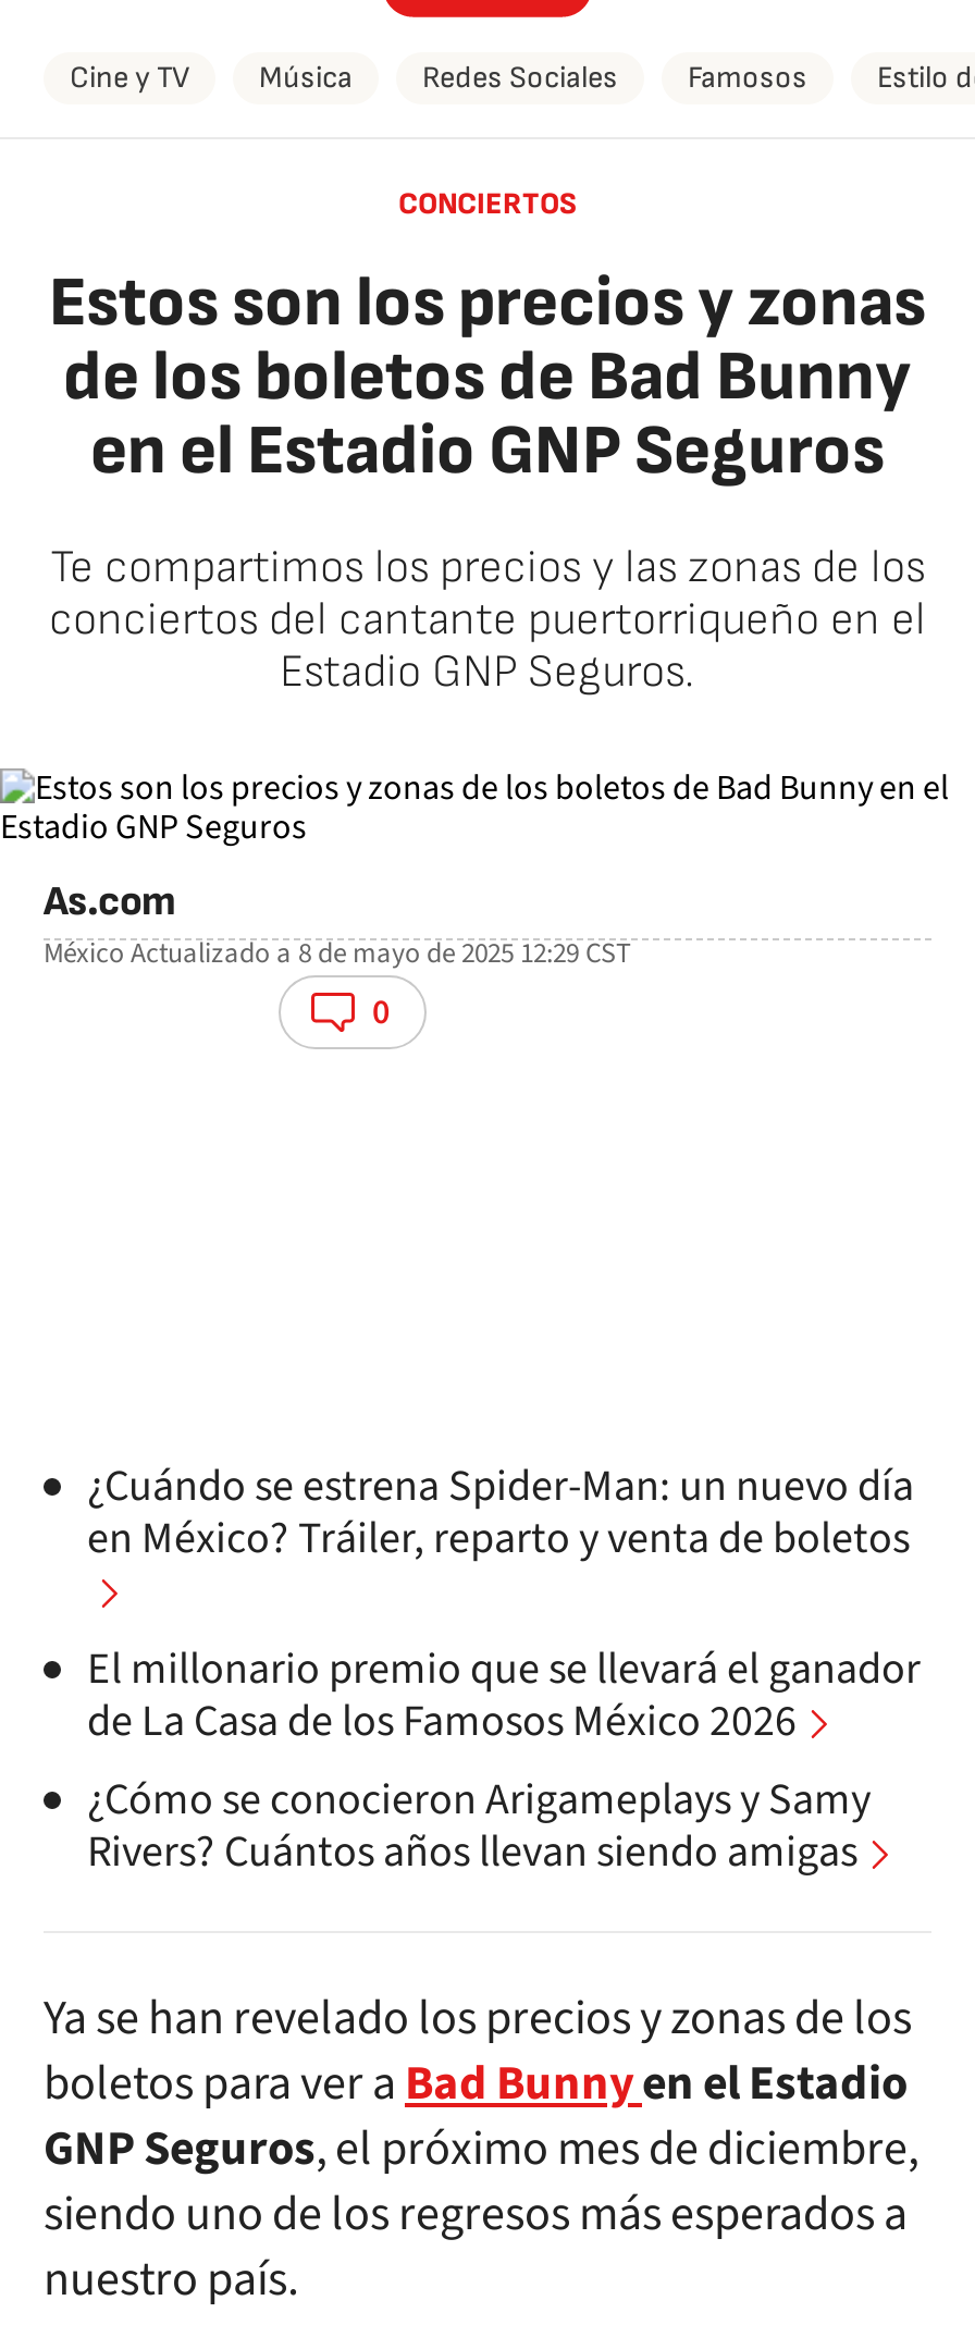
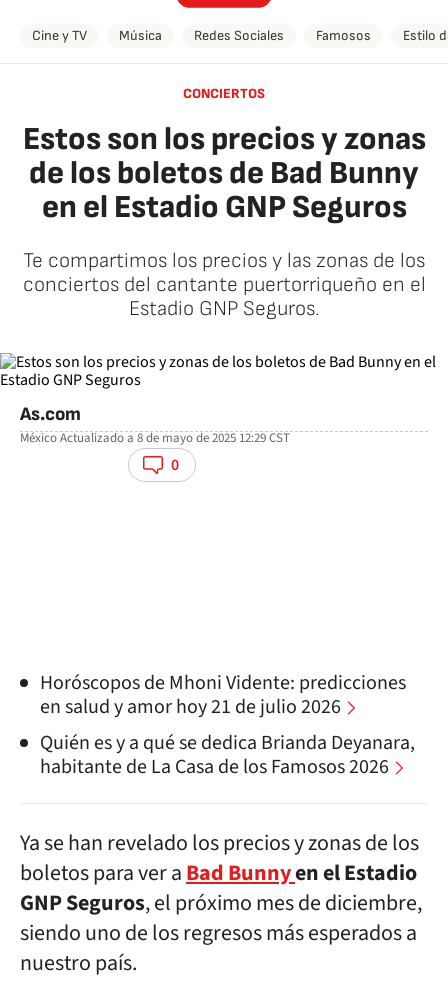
[87,1456,921,1883] ¿Cuándo se estrena Spider-Man: un nuevo día | en México? Tráiler, reparto y venta de boletos | El millonario premio que se llevará el ganador | de La Casa de los Famosos México 2026 | ¿Cómo se conocieron Arigameplays y Samy | Rivers? Cuántos años llevan siendo amigas -> [40,669,415,781] Horóscopos de Mhoni Vidente: predicciones | en salud y amor hoy 21 de julio 2026 | Quién es y a qué se dedica Brianda Deyanara, | habitante de La Casa de los Famosos 2026

